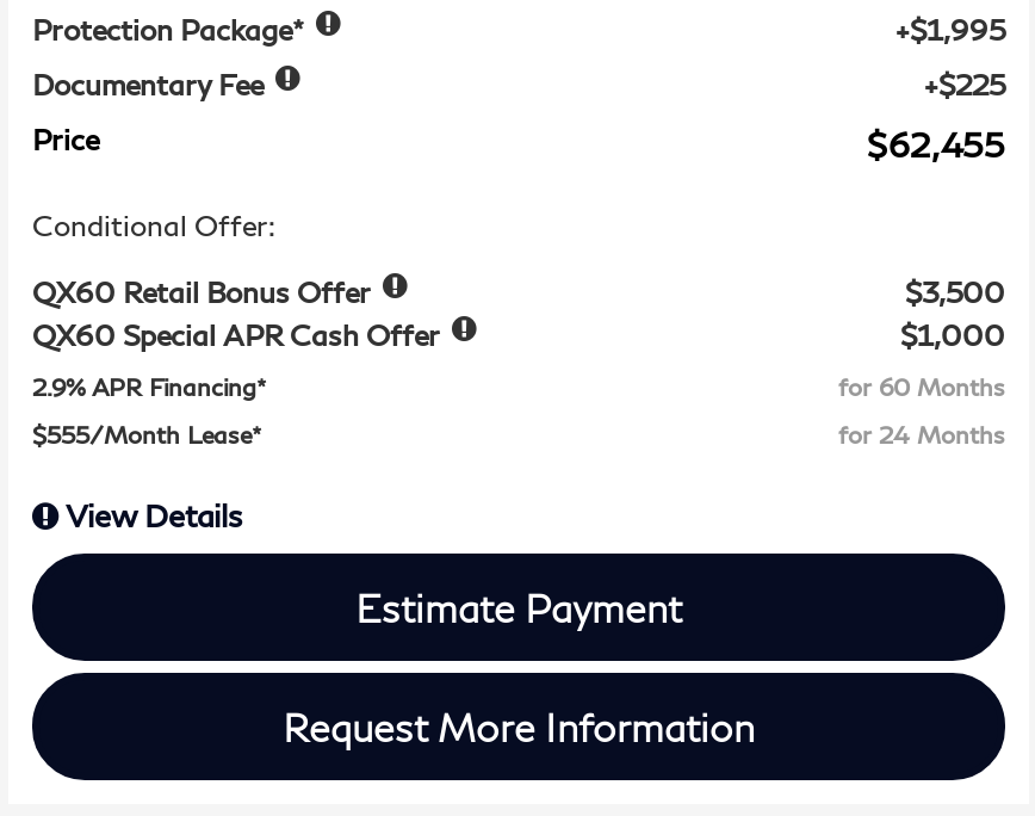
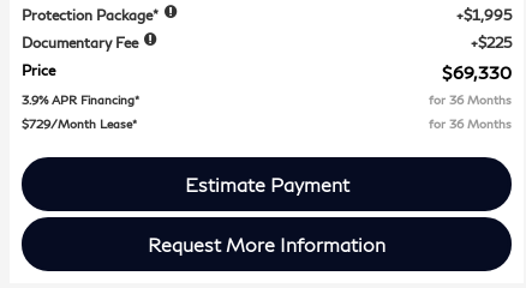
[32,124,1005,534] $62,455 | Conditional Offer: | QX60 Retail Bonus Offer | $3,500 | QX60 Special APR Cash Offer | $1,000 | 2.9% APR Financing* | for 60 Months | $555/Month Lease* | for 24 Months | View Details -> [22,62,512,131] $69,330 | 3.9% APR Financing* | for 36 Months | $729/Month Lease* | for 36 Months

